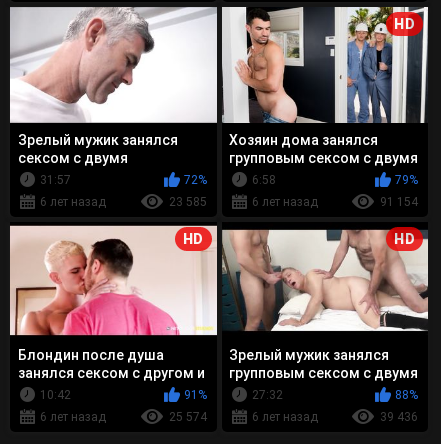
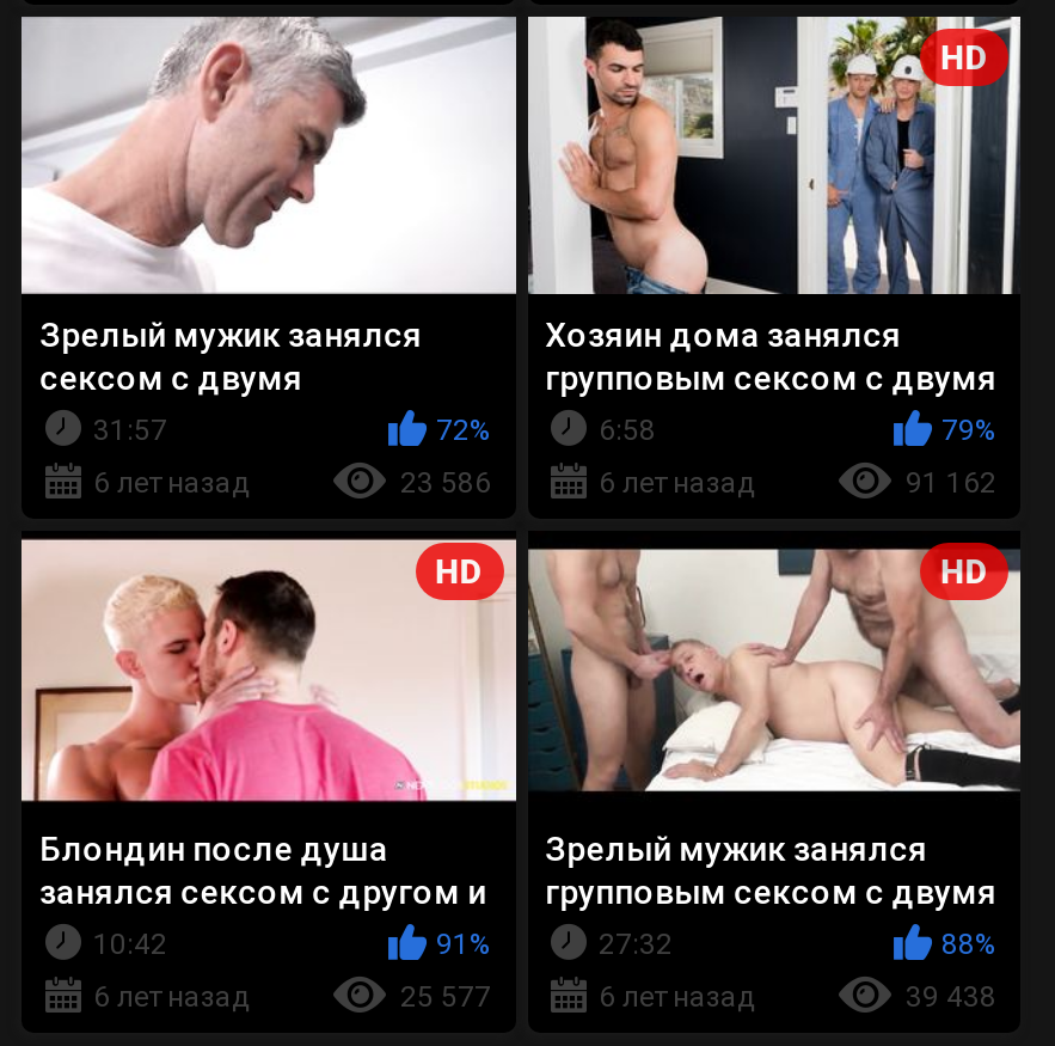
[168,195,206,209] 23 585 -> [400,467,491,500] 23 586
[380,195,418,209] 91 154 -> [906,467,996,500] 91 162
[168,410,206,424] 25 574 -> [400,981,491,1015] 25 577
[380,410,418,424] 39 436 -> [906,981,996,1015] 39 438

